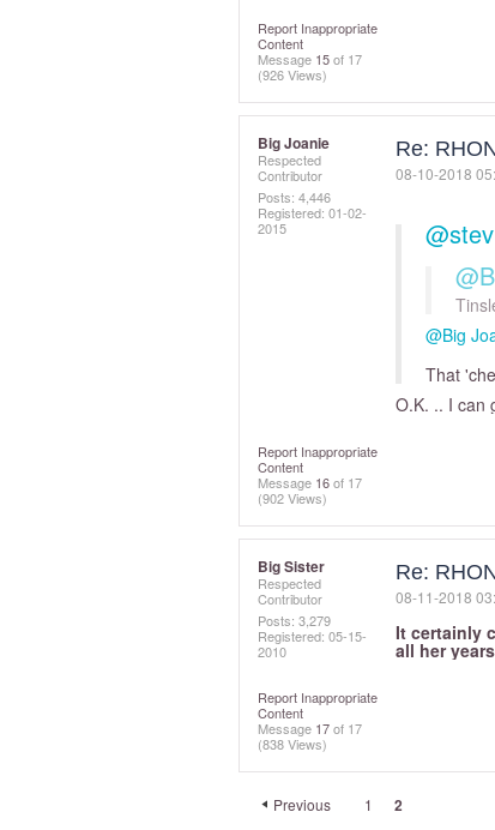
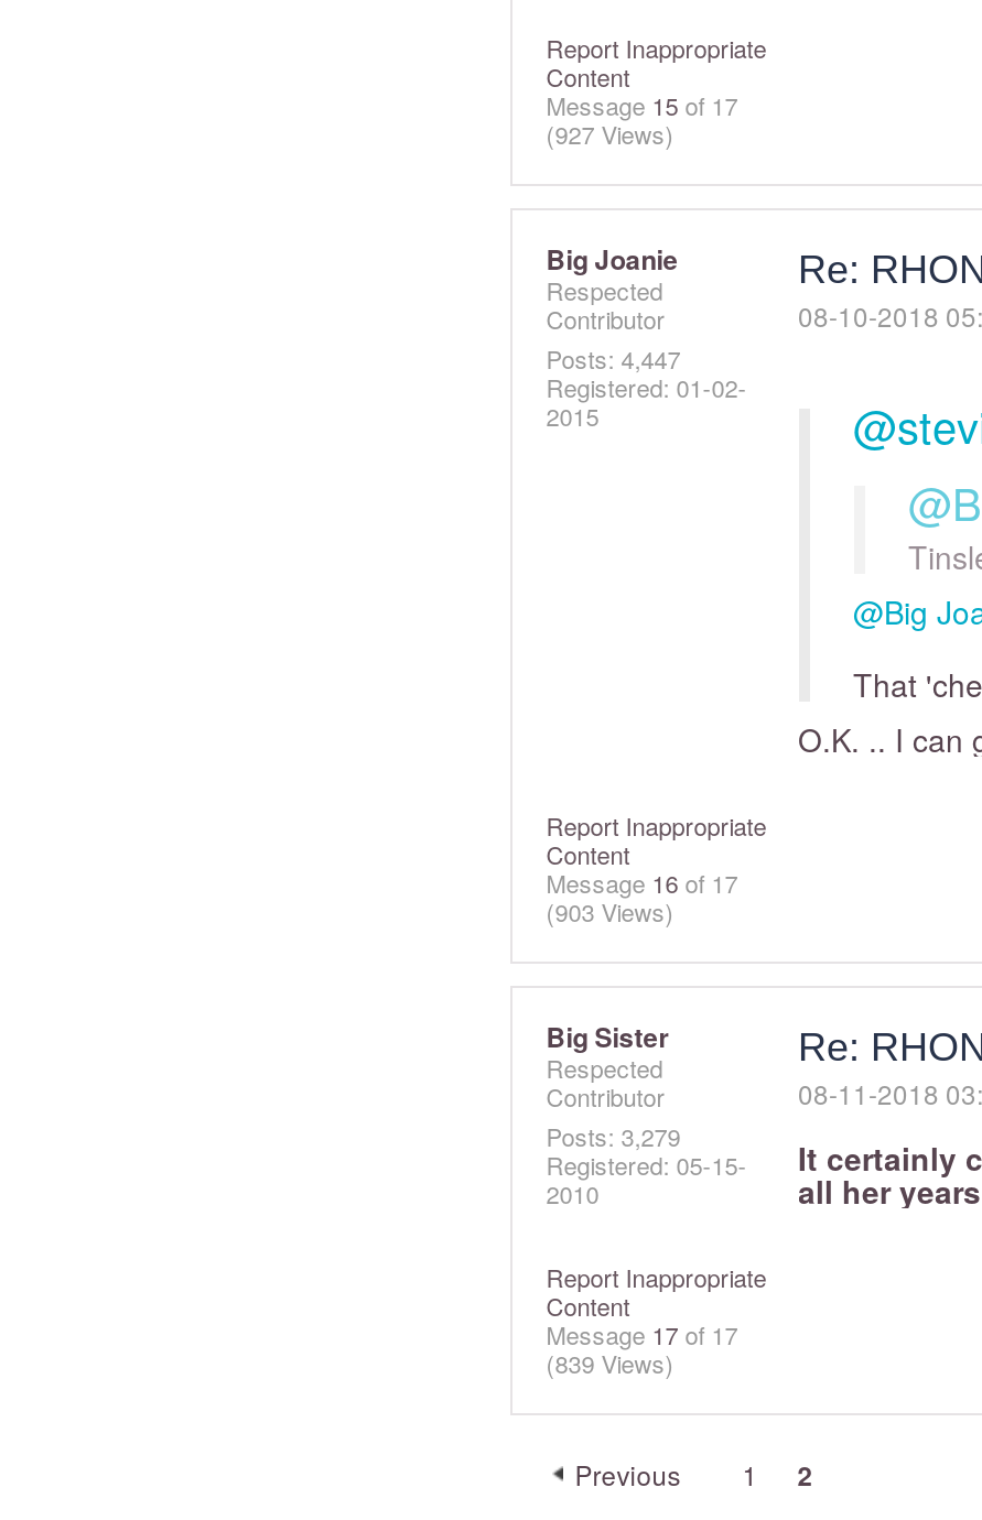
[258,65,327,84] (926 Views) -> [546,116,674,152] (927 Views)
[258,187,331,207] Posts: 4,446 -> [546,341,680,376] Posts: 4,447
[258,488,327,507] (902 Views) -> [546,892,674,928] (903 Views)
[258,734,327,753] (838 Views) -> [546,1344,674,1379] (839 Views)

